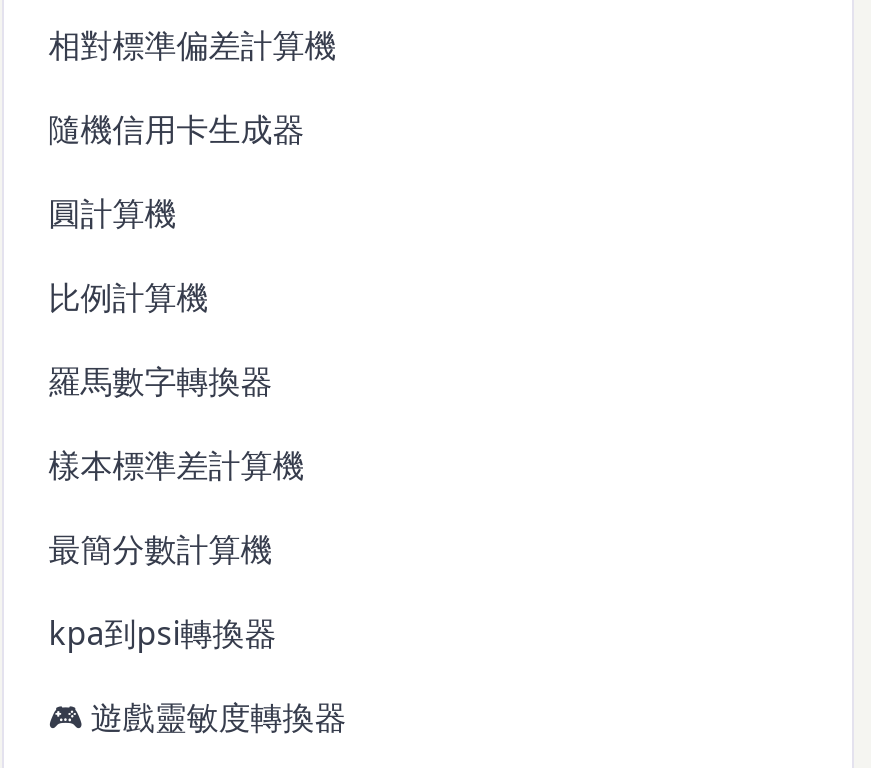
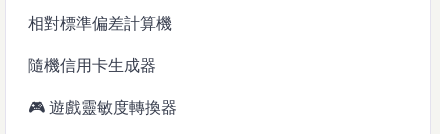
[48,192,304,656] 圓計算機 | 比例計算機 | 羅馬數字轉換器 | 樣本標準差計算機 | 最簡分數計算機 | kpa到psi轉換器 -> none

